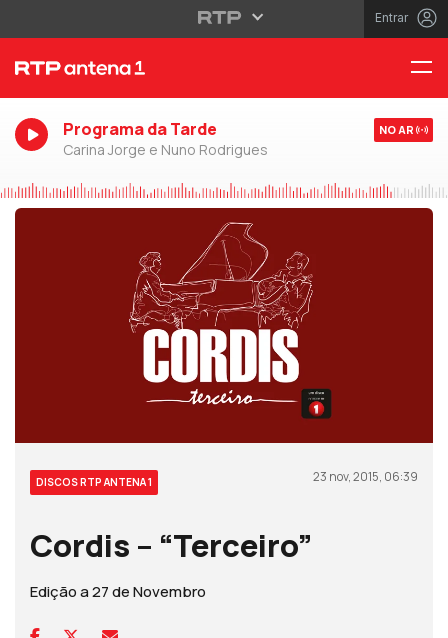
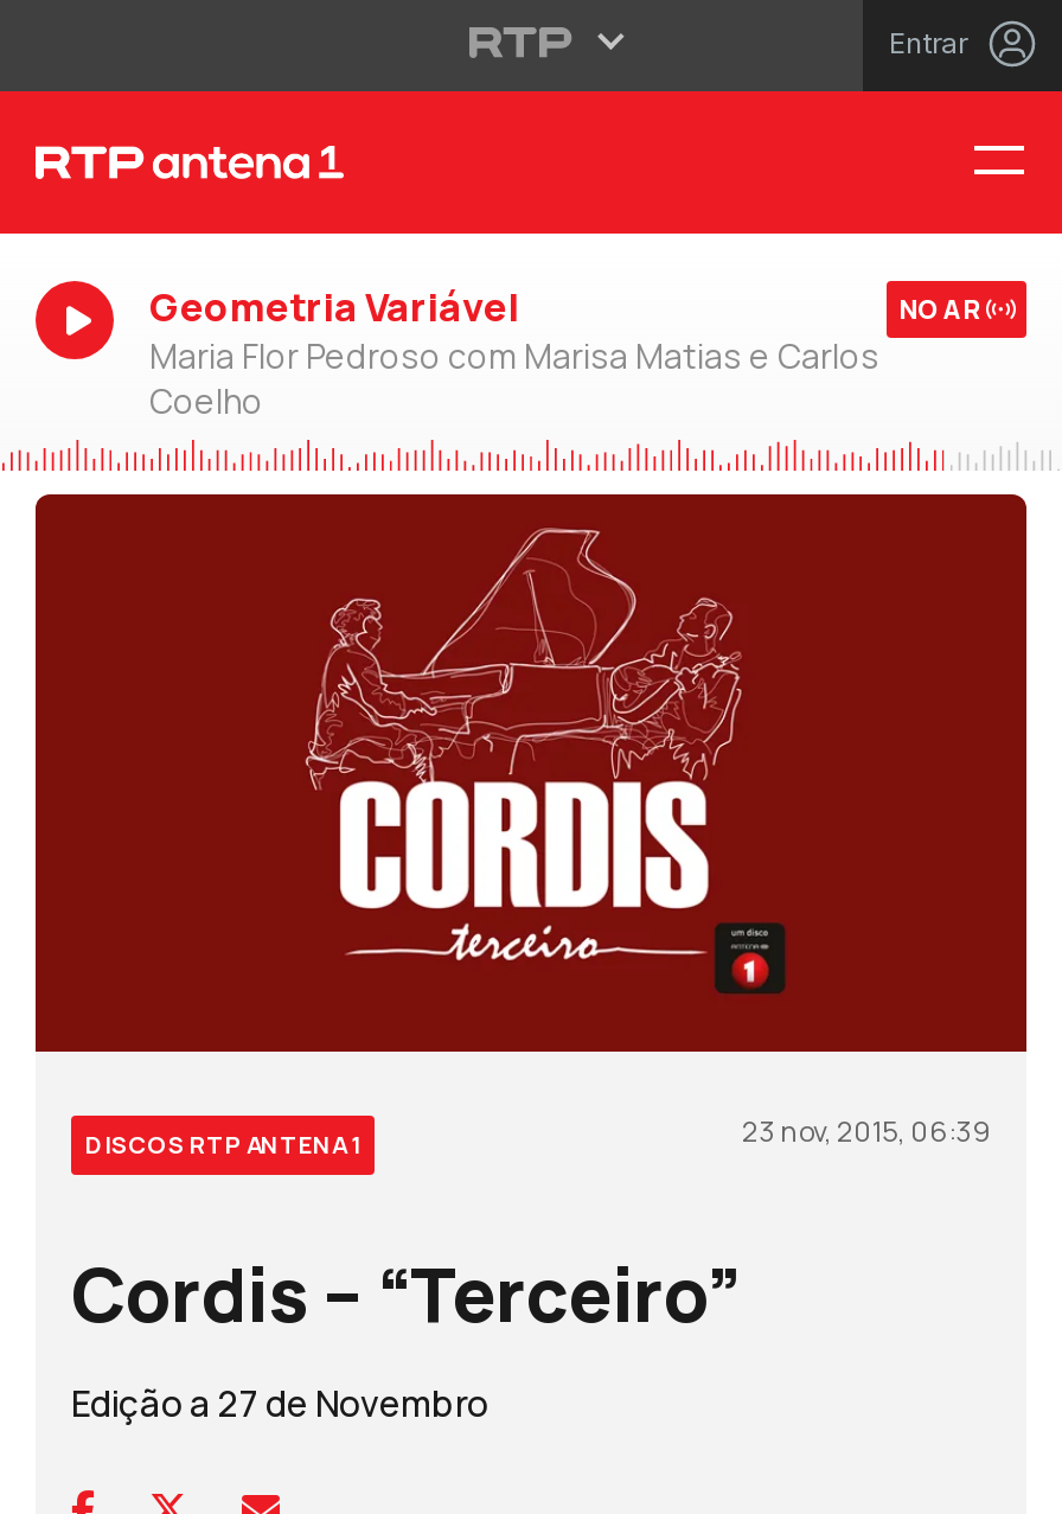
[63,118,268,159] Programa da Tarde | Carina Jorge e Nuno Rodrigues -> [149,281,879,423] Geometria Variável | Maria Flor Pedroso com Marisa Matias e Carlos | Coelho

